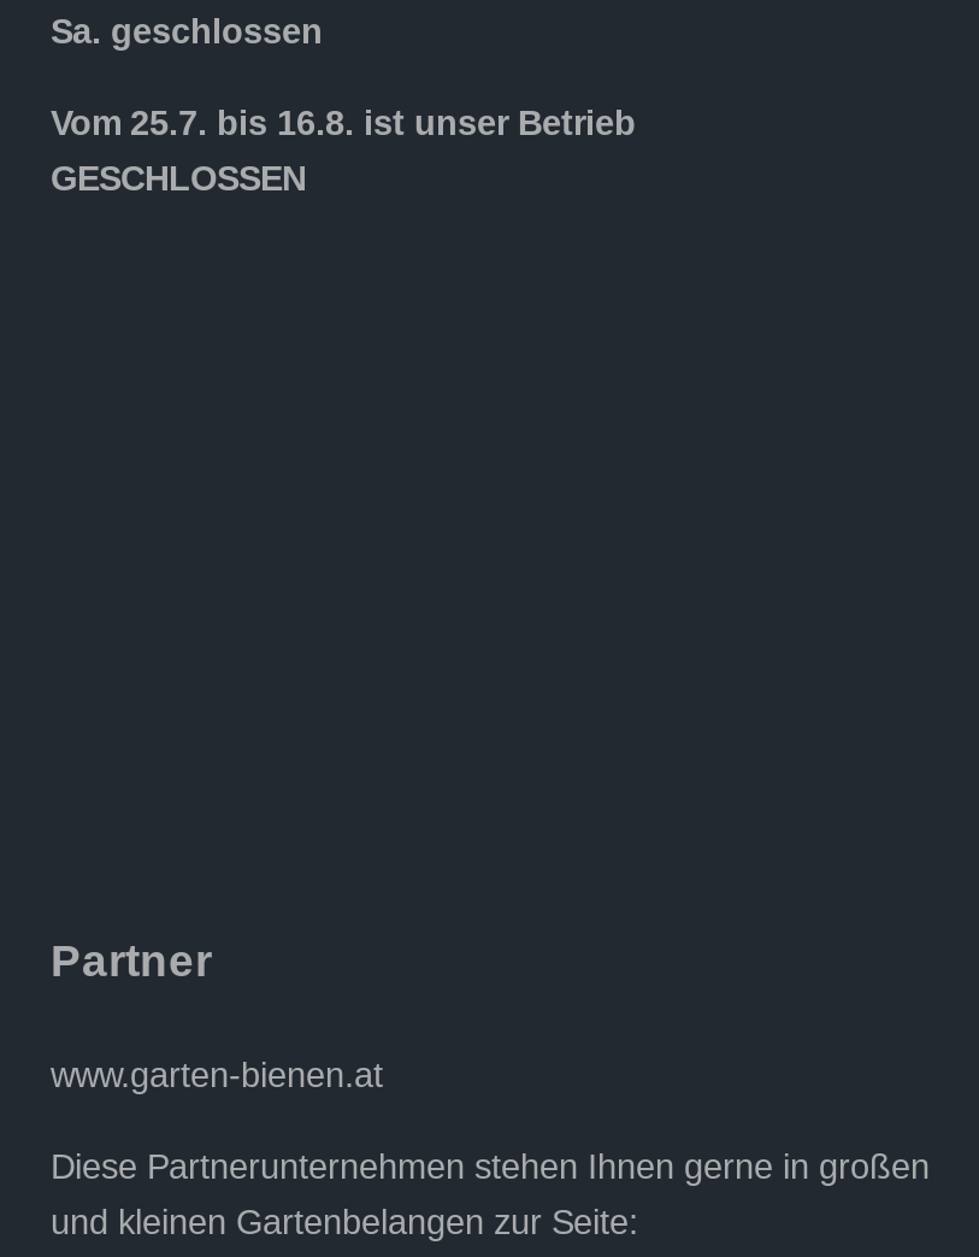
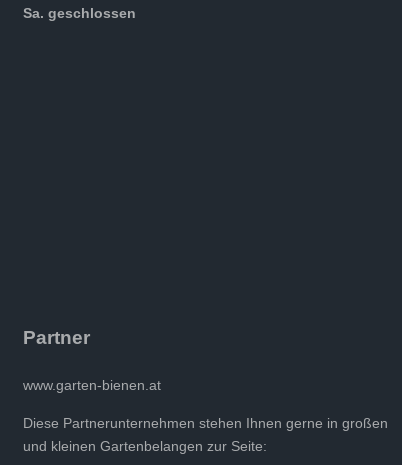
[51,103,636,197] Vom 25.7. bis 16.8. ist unser Betrieb | GESCHLOSSEN -> none

